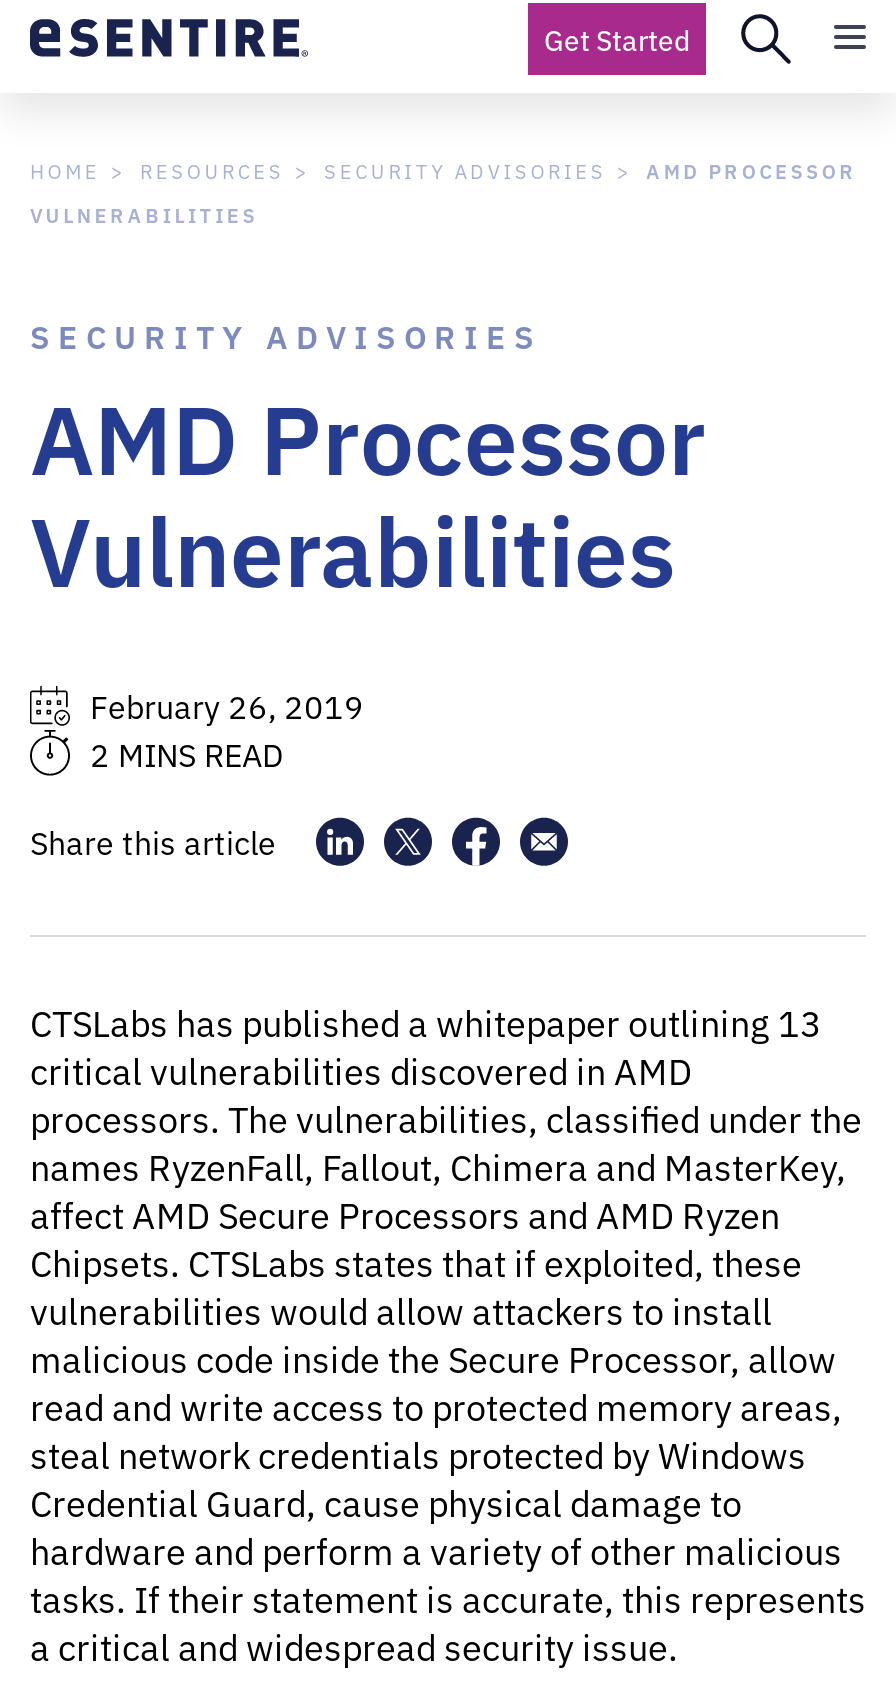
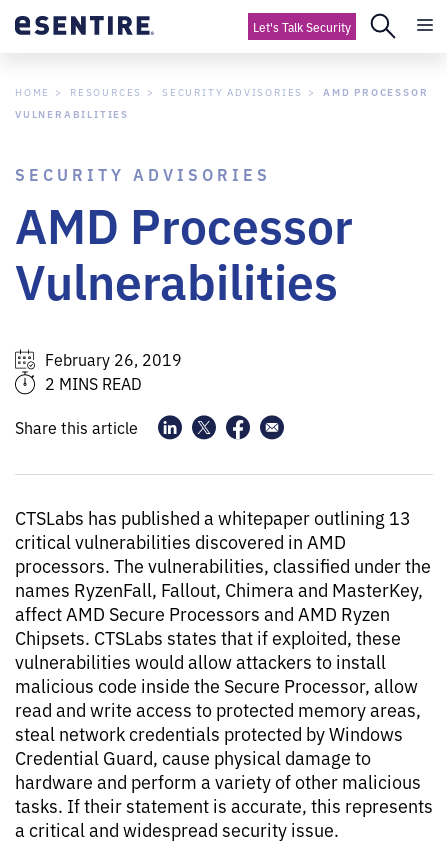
[544,19,690,59] Get Started -> [253,18,351,35] Let's Talk Security

